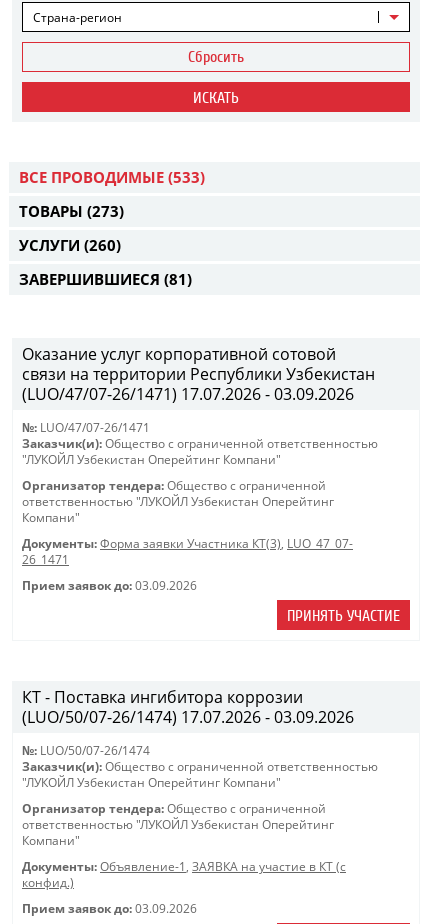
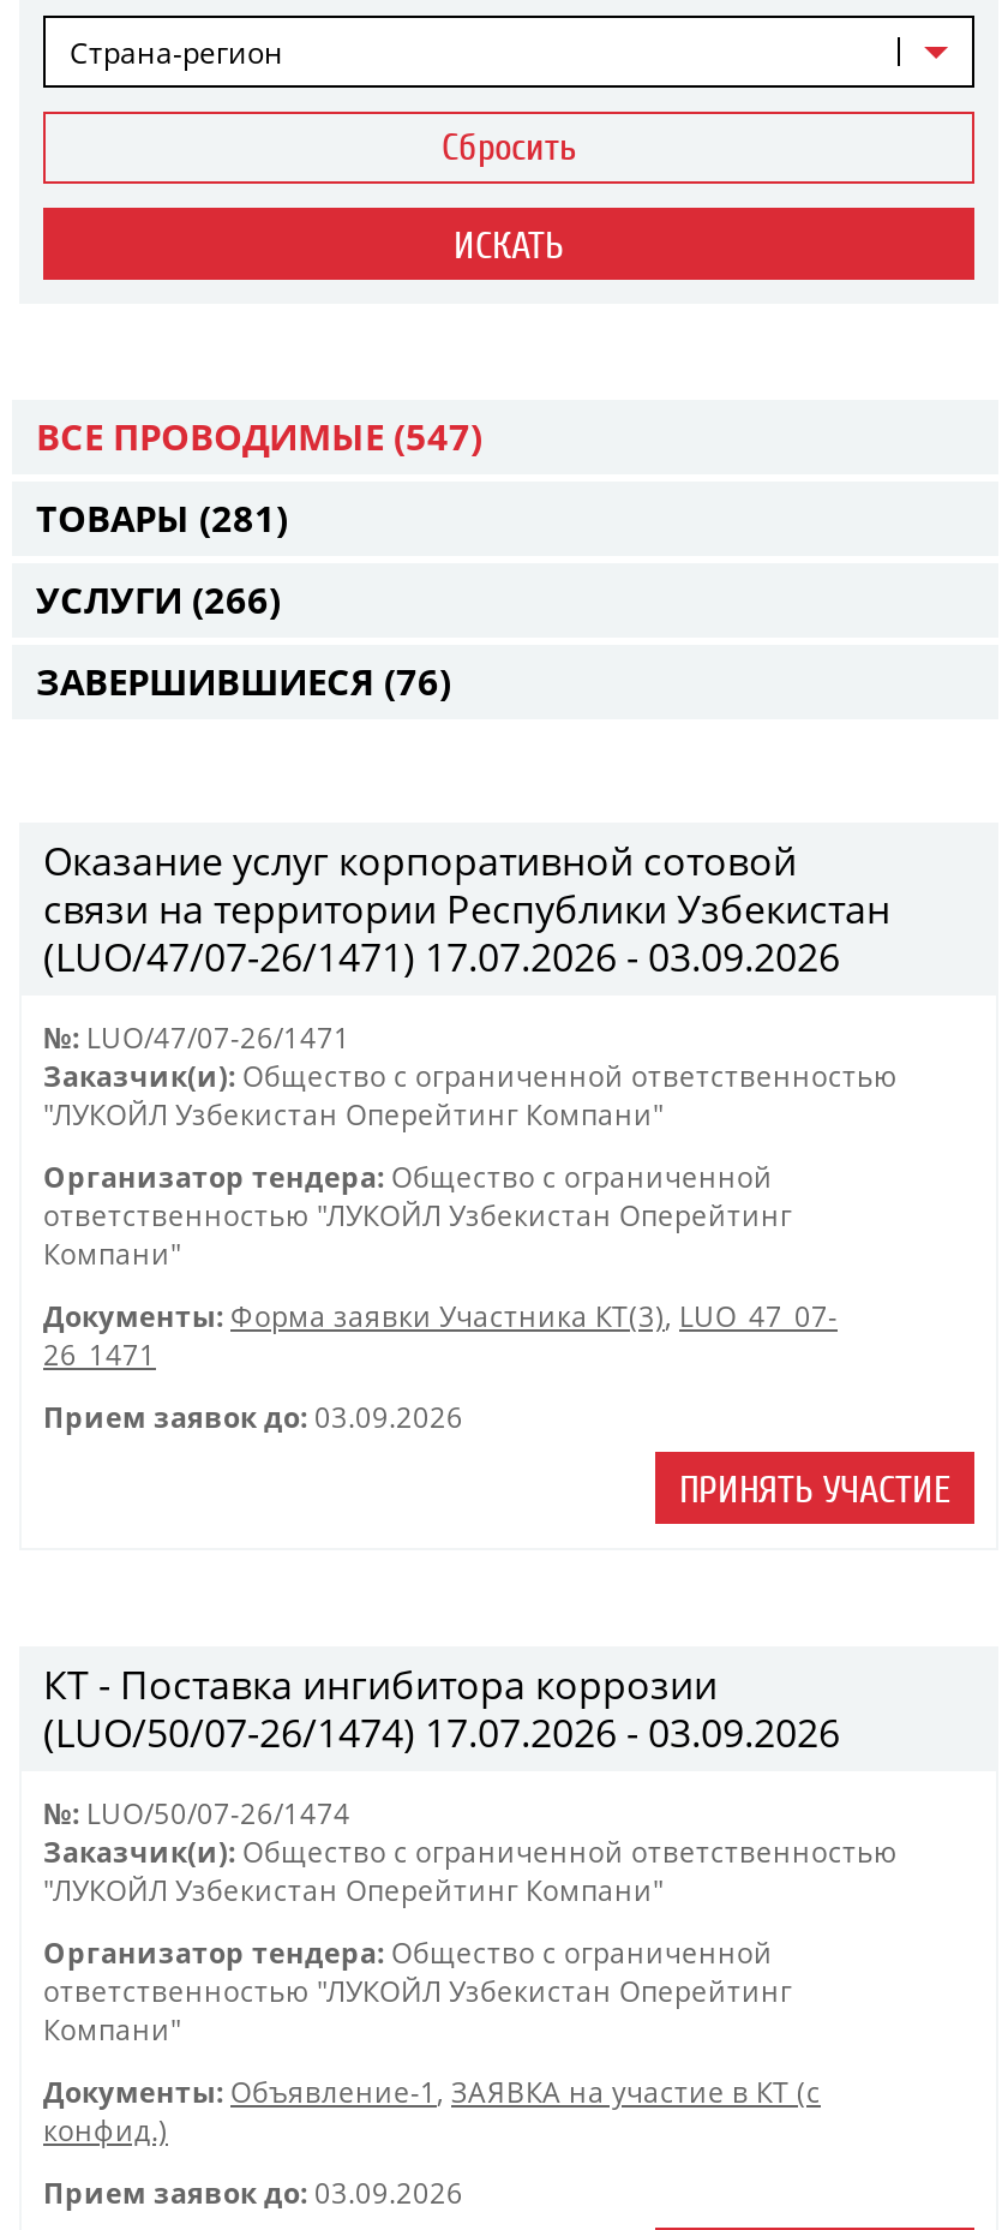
[19,167,205,187] ВСЕ ПРОВОДИМЫЕ (533) -> [36,412,482,460] ВСЕ ПРОВОДИМЫЕ (547)
[19,201,124,221] ТОВАРЫ (273) -> [36,494,288,542] ТОВАРЫ (281)
[19,235,121,255] УСЛУГИ (260) -> [36,575,281,623] УСЛУГИ (266)
[19,269,192,289] ЗАВЕРШИВШИЕСЯ (81) -> [36,657,451,705] ЗАВЕРШИВШИЕСЯ (76)

